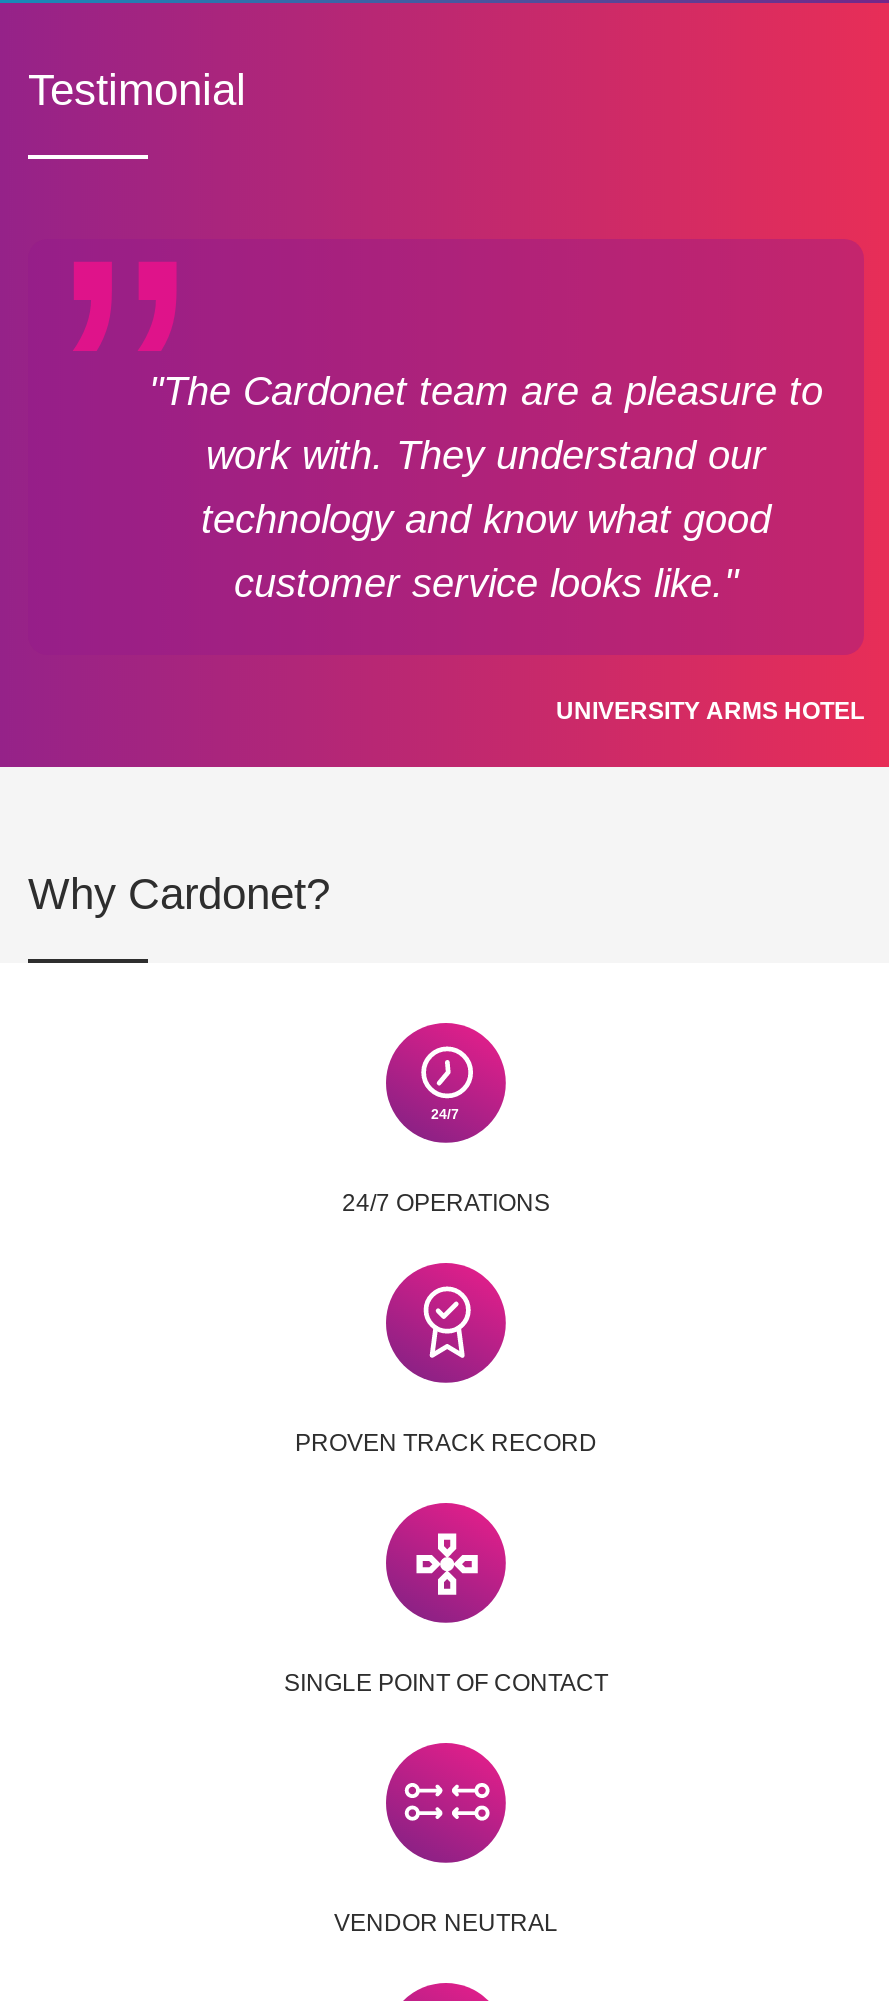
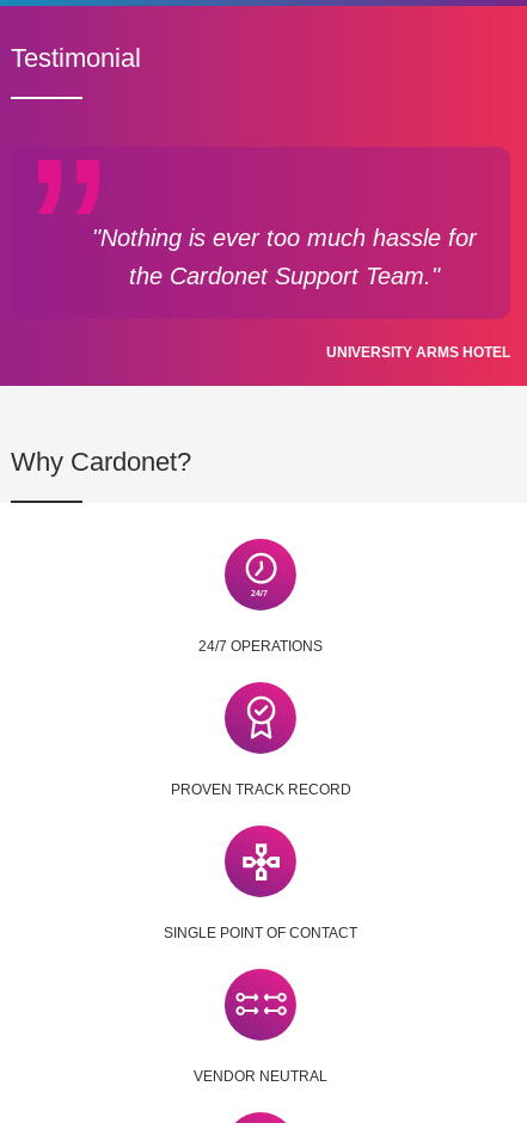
[149,369,823,605] "The Cardonet team are a pleasure to | work with. They understand our | technology and know what good | customer service looks like." -> [92,225,477,289] "Nothing is ever too much hassle for | the Cardonet Support Team."

